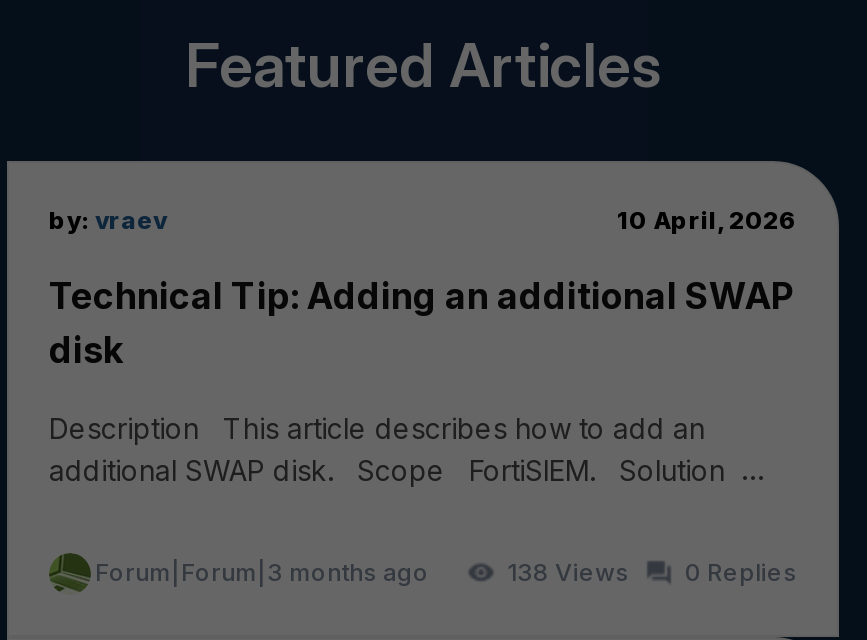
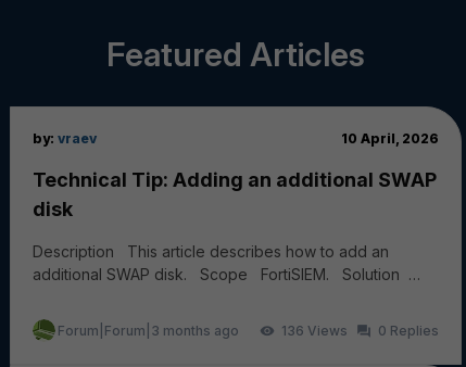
[507,558,549,588] 138 -> [281,322,304,339] 136

